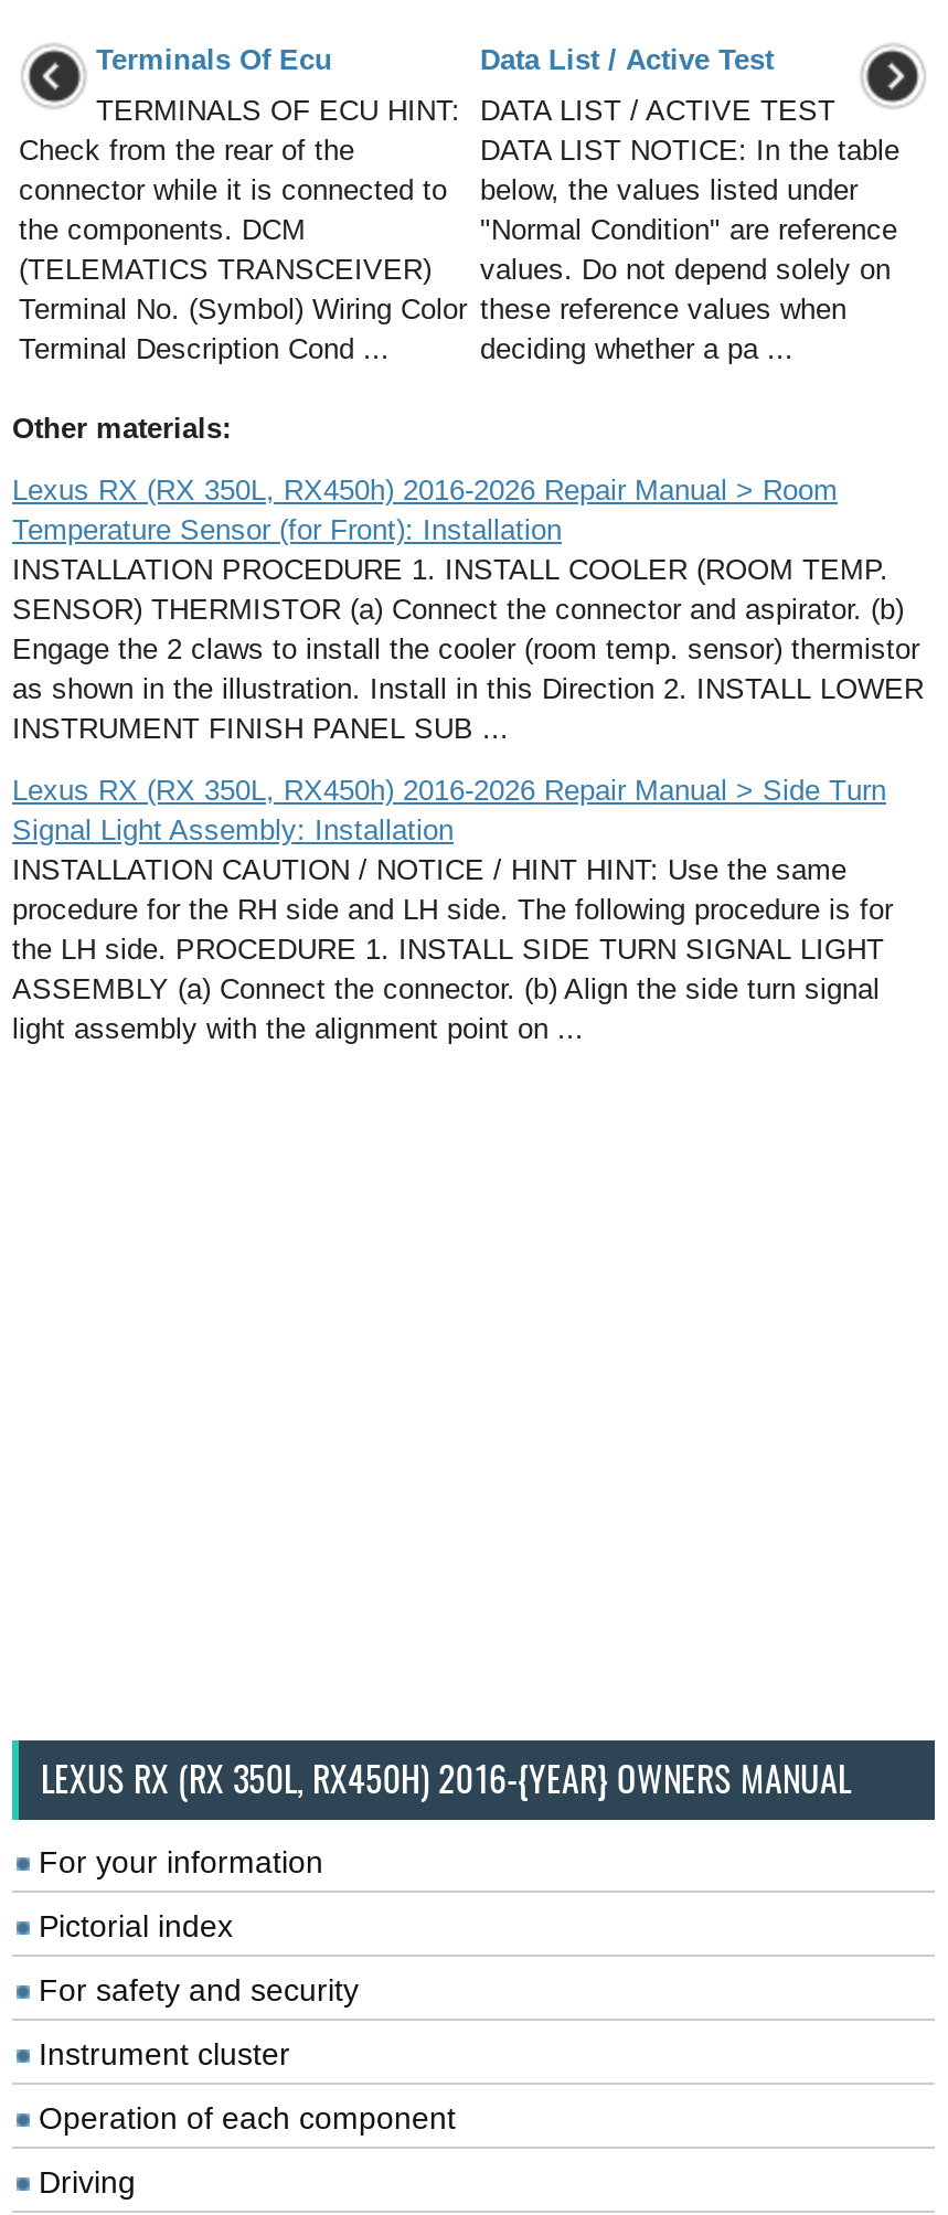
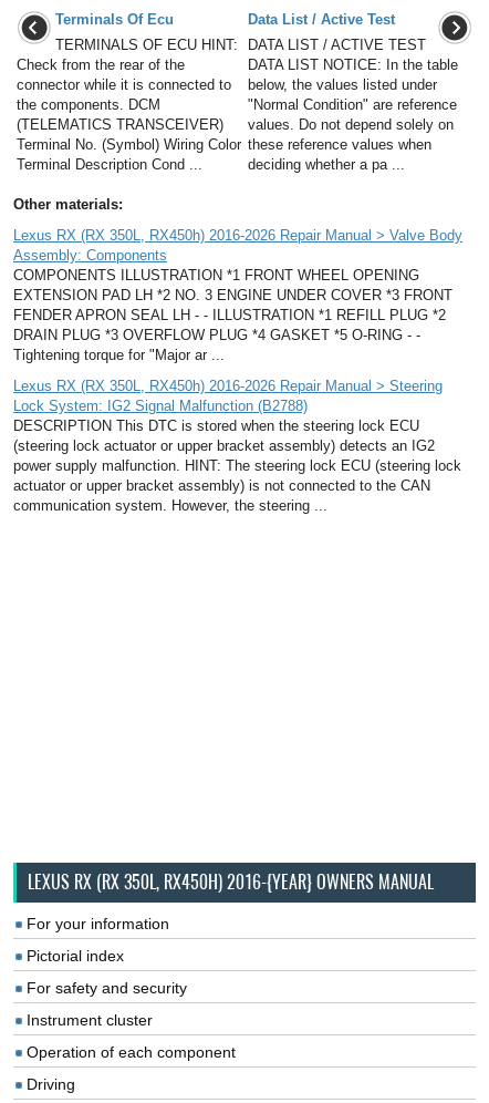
[12,474,924,746] Lexus RX (RX 350L, RX450h) 2016-2026 Repair Manual > Room | Temperature Sensor (for Front): Installation | INSTALLATION PROCEDURE 1. INSTALL COOLER (ROOM TEMP. | SENSOR) THERMISTOR (a) Connect the connector and aspirator. (b) | Engage the 2 claws to install the cooler (room temp. sensor) thermistor | as shown in the illustration. Install in this Direction 2. INSTALL LOWER | INSTRUMENT FINISH PANEL SUB ... -> [13,227,462,364] Lexus RX (RX 350L, RX450h) 2016-2026 Repair Manual > Valve Body | Assembly: Components | COMPONENTS ILLUSTRATION *1 FRONT WHEEL OPENING | EXTENSION PAD LH *2 NO. 3 ENGINE UNDER COVER *3 FRONT | FENDER APRON SEAL LH - - ILLUSTRATION *1 REFILL PLUG *2 | DRAIN PLUG *3 OVERFLOW PLUG *4 GASKET *5 O-RING - - | Tightening torque for "Major ar ...
[12,775,893,1046] Lexus RX (RX 350L, RX450h) 2016-2026 Repair Manual > Side Turn | Signal Light Assembly: Installation | INSTALLATION CAUTION / NOTICE / HINT HINT: Use the same | procedure for the RH side and LH side. The following procedure is for | the LH side. PROCEDURE 1. INSTALL SIDE TURN SIGNAL LIGHT | ASSEMBLY (a) Connect the connector. (b) Align the side turn signal | light assembly with the alignment point on ... -> [13,378,461,514] Lexus RX (RX 350L, RX450h) 2016-2026 Repair Manual > Steering | Lock System: IG2 Signal Malfunction (B2788) | DESCRIPTION This DTC is stored when the steering lock ECU | (steering lock actuator or upper bracket assembly) detects an IG2 | power supply malfunction. HINT: The steering lock ECU (steering lock | actuator or upper bracket assembly) is not connected to the CAN | communication system. However, the steering ...

